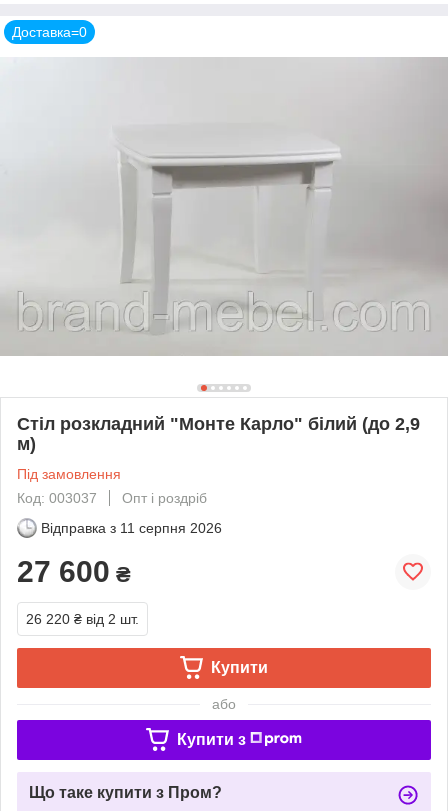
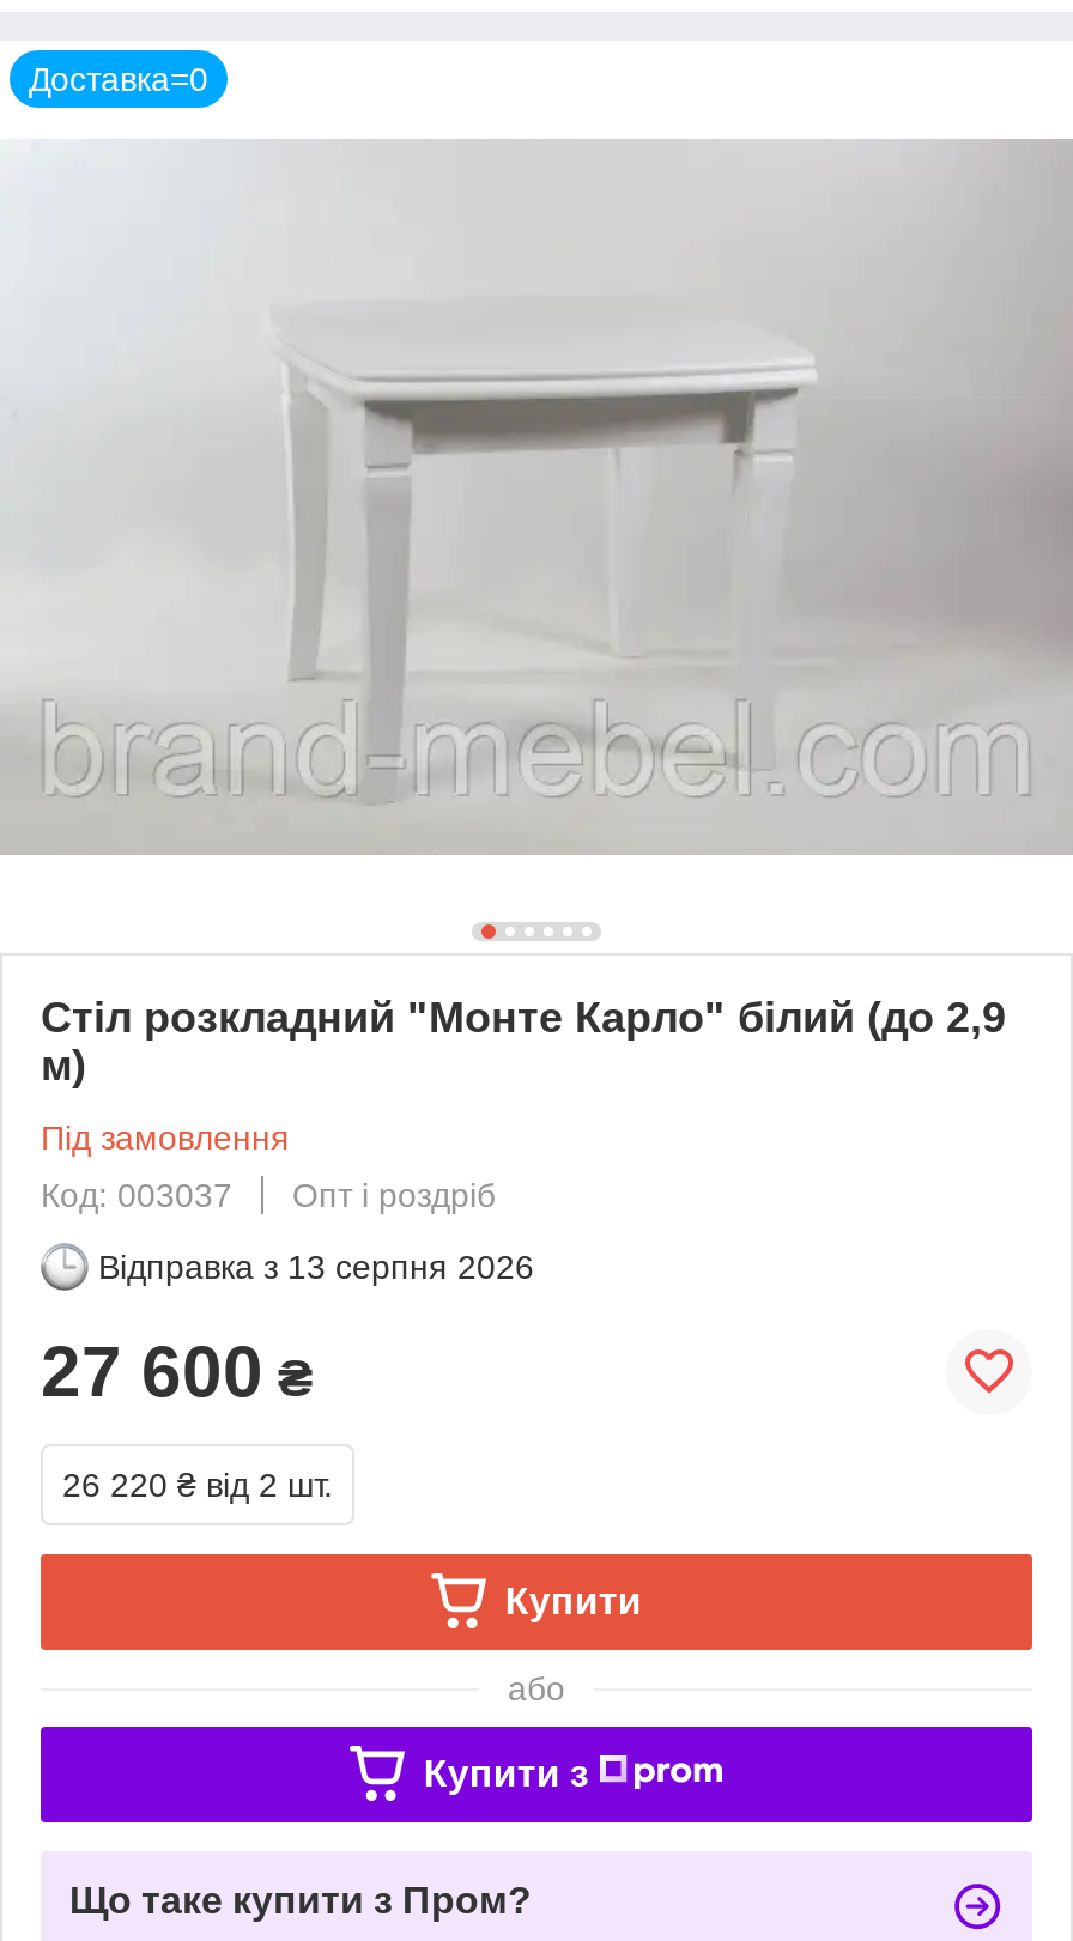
[41,520,222,536] Відправка з 11 серпня 2026 -> [98,1247,534,1286] Відправка з 13 серпня 2026

